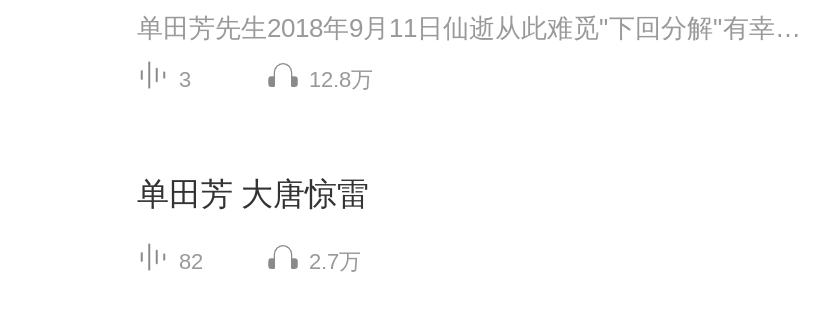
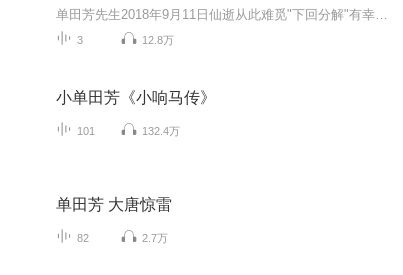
none -> [56,89,216,137] 小单田芳《小响马传》 | 101 | 132.4万

